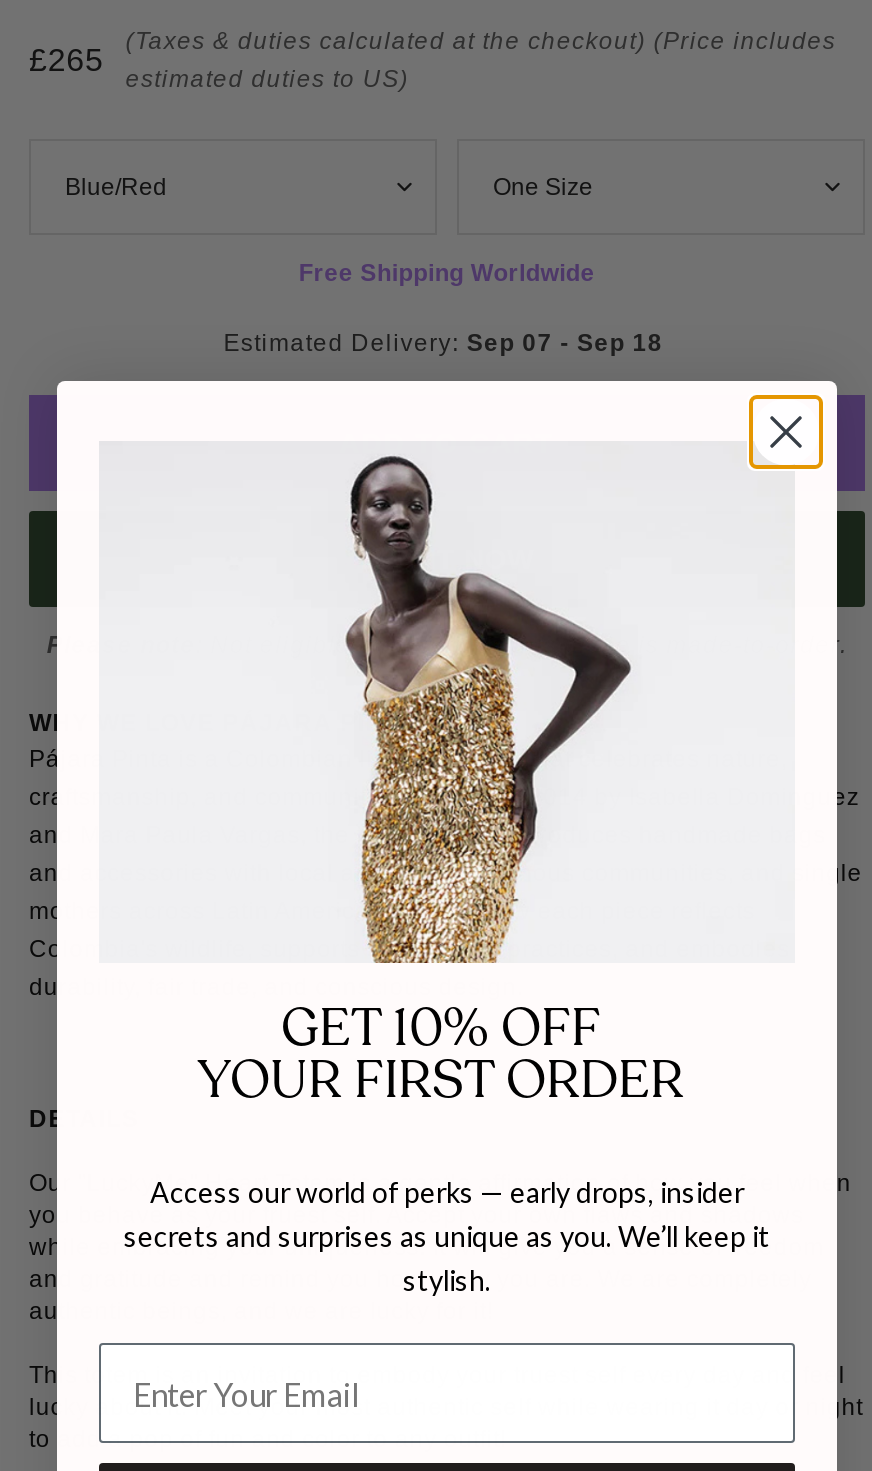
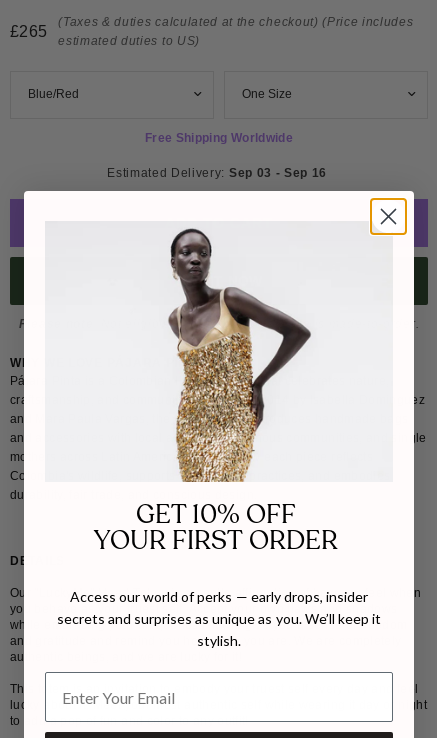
[223,330,671,358] Estimated Delivery: Sep 07 - Sep 18 -> [107,165,331,179] Estimated Delivery: Sep 03 - Sep 16

